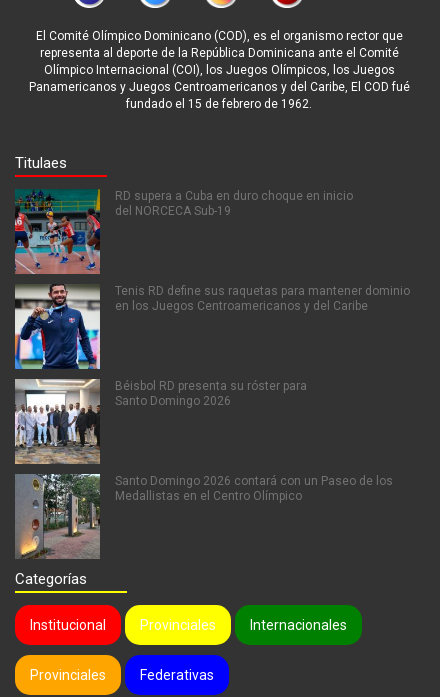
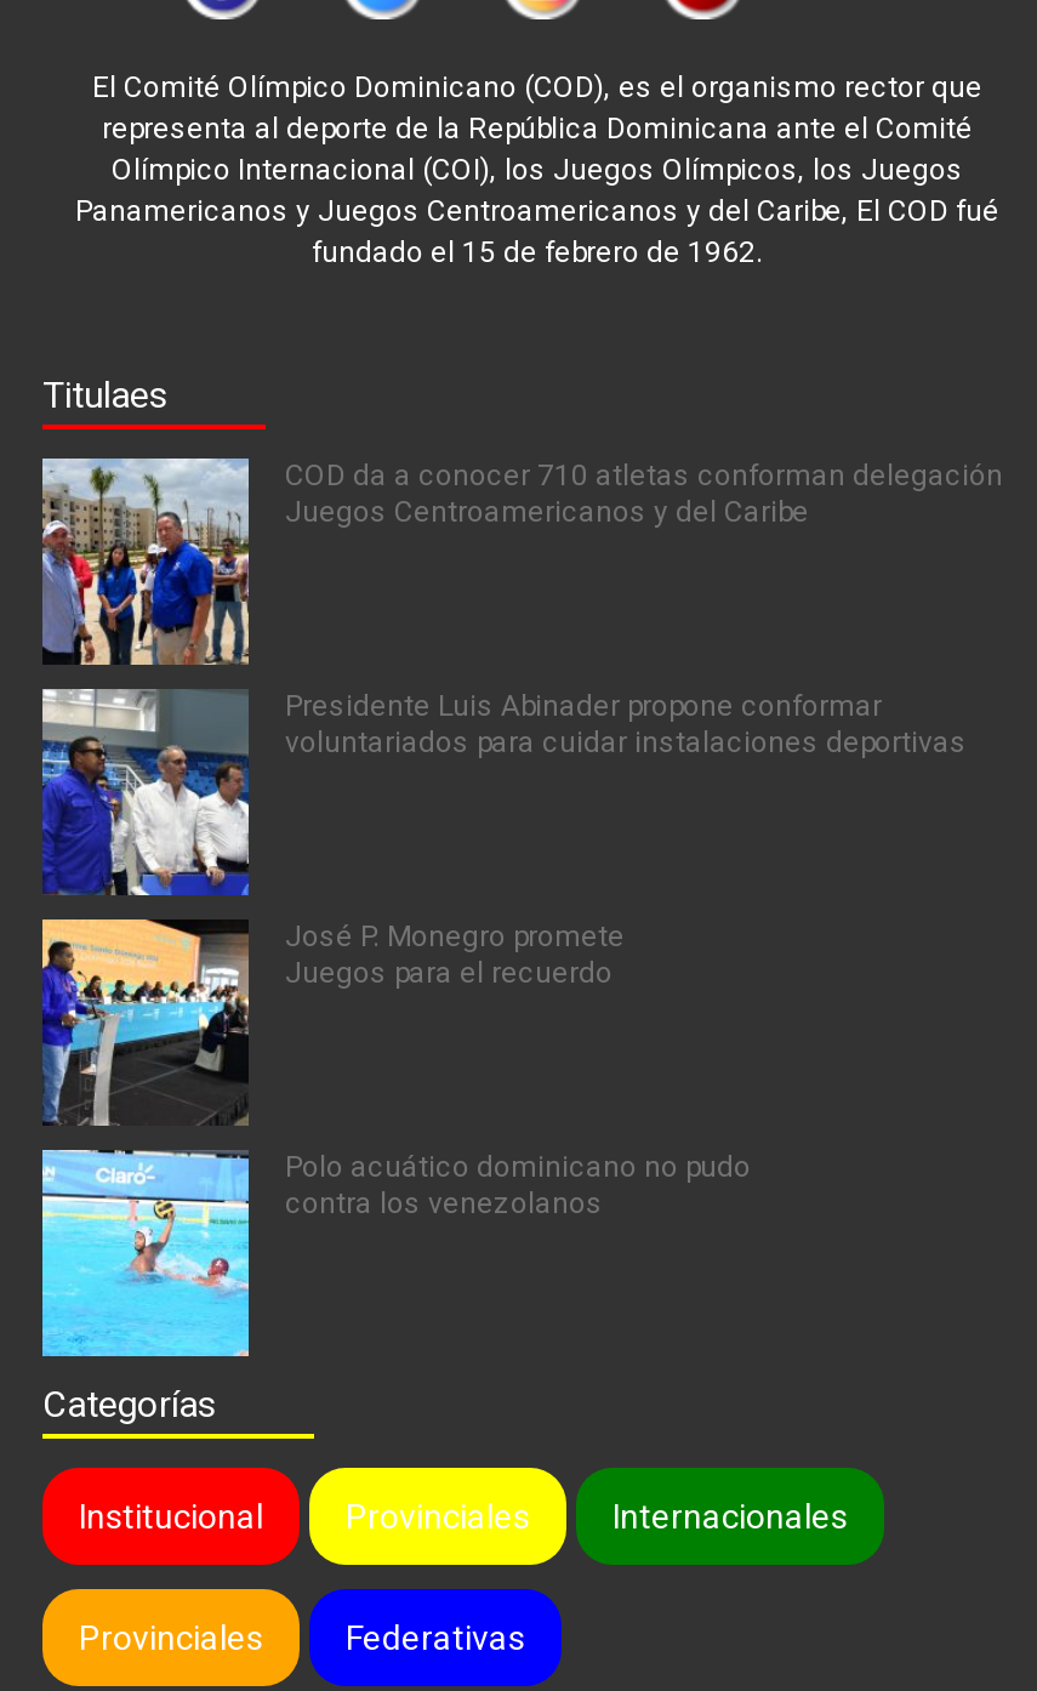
[14,189,353,275] [image] | RD supera a Cuba en duro choque en inicio | del NORCECA Sub-19 -> [40,456,1003,665] [image] | COD da a conocer 710 atletas conforman delegación | Juegos Centroamericanos y del Caribe
[14,284,410,370] [image] | Tenis RD define sus raquetas para mantener dominio | en los Juegos Centroamericanos y del Caribe -> [40,687,967,898] [image] | Presidente Luis Abinader propone conformar | voluntariados para cuidar instalaciones deportivas
[14,378,307,465] [image] | Béisbol RD presenta su róster para | Santo Domingo 2026 -> [40,919,625,1126] [image] | José P. Monegro promete | Juegos para el recuerdo
[15,473,393,559] [image] | Santo Domingo 2026 contará con un Paseo de los | Medallistas en el Centro Olímpico -> [40,1150,751,1359] [image] | Polo acuático dominicano no pudo | contra los venezolanos

